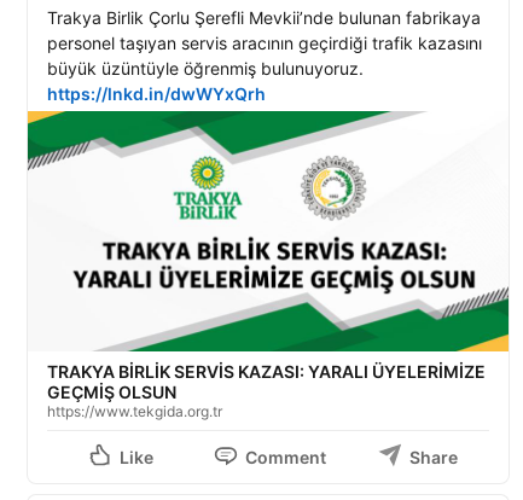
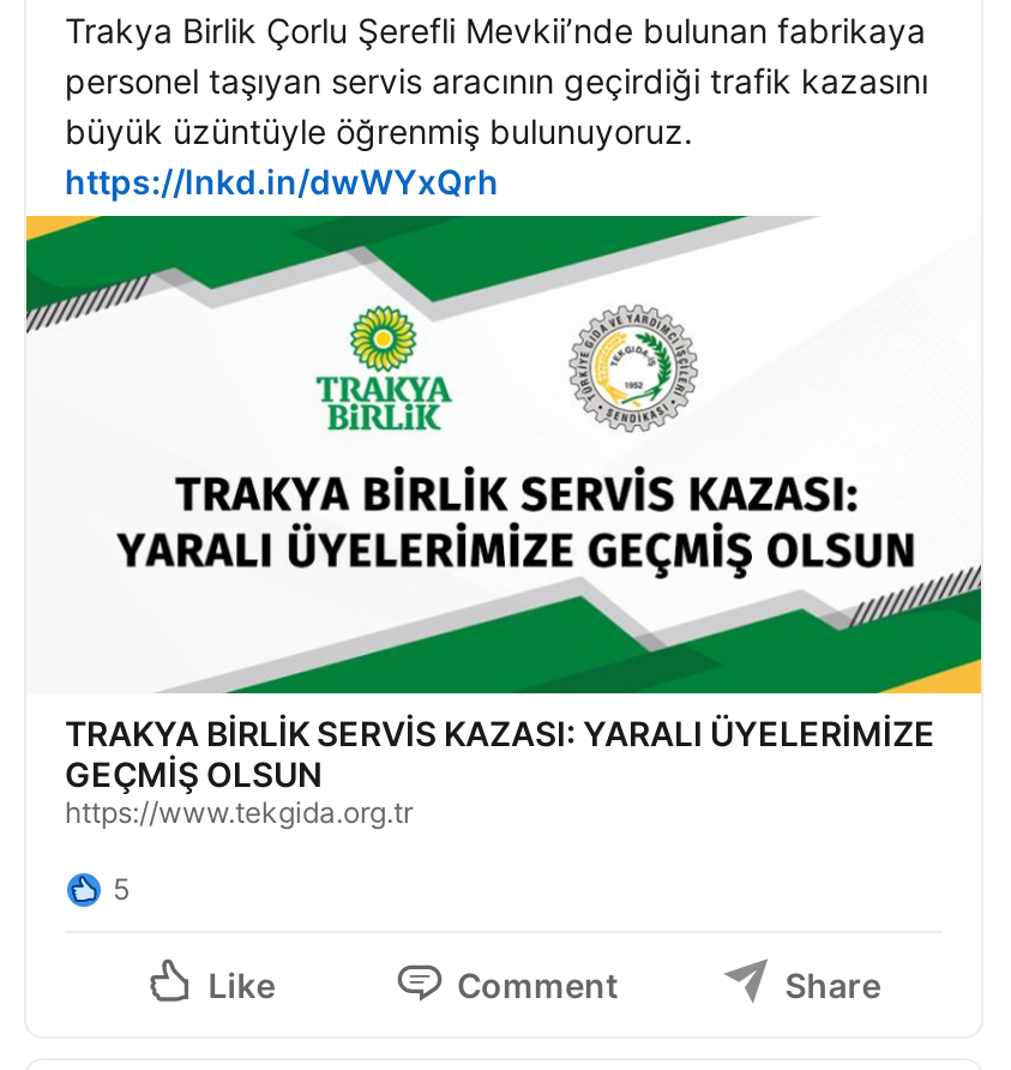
none -> [113,872,130,908] 5

